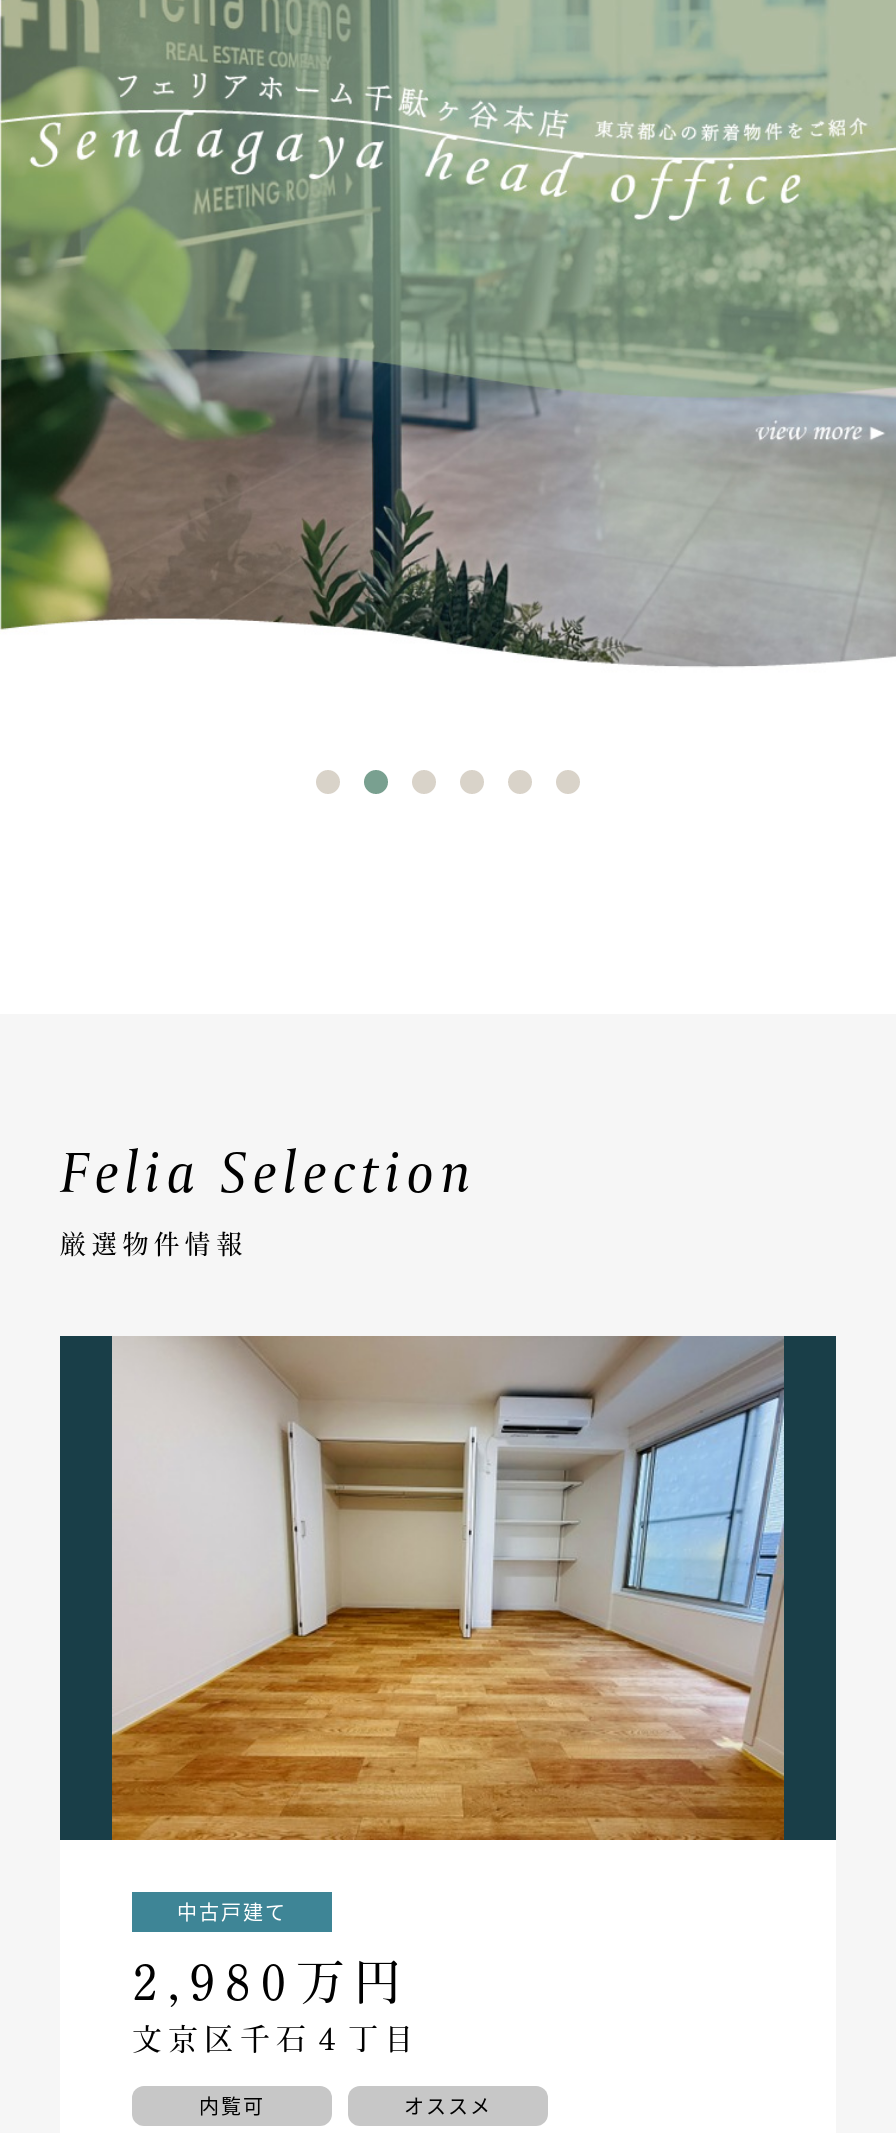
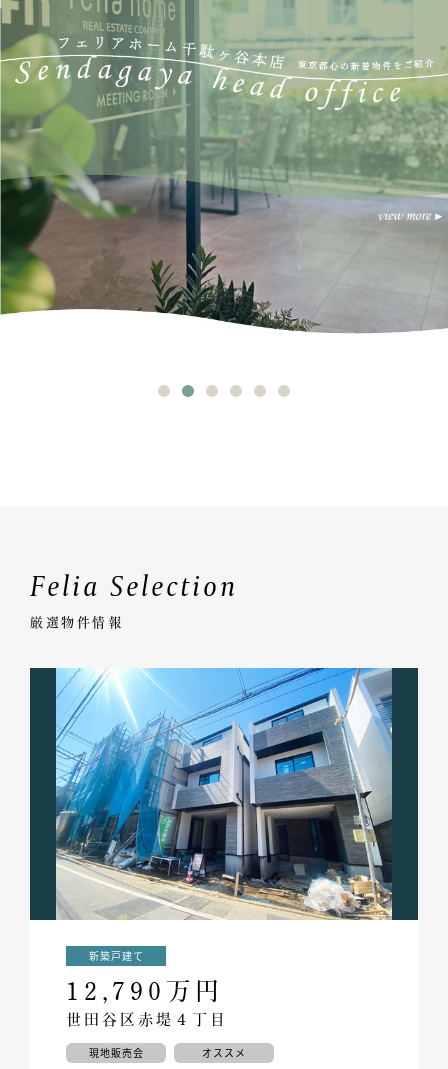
[110,1334,786,2060] [image] | 中古戸建て | 2,980万円 | 文京区千石４丁目 -> [55,667,393,1030] [image] | 新築戸建て | 12,790万円 | 世田谷区赤堤４丁目
[199,2090,265,2120] 内覧可 -> [88,1045,143,1060] 現地販売会

